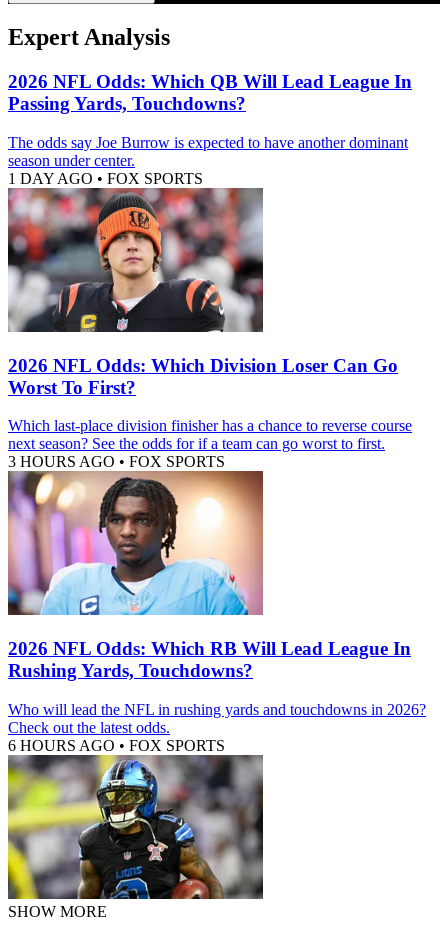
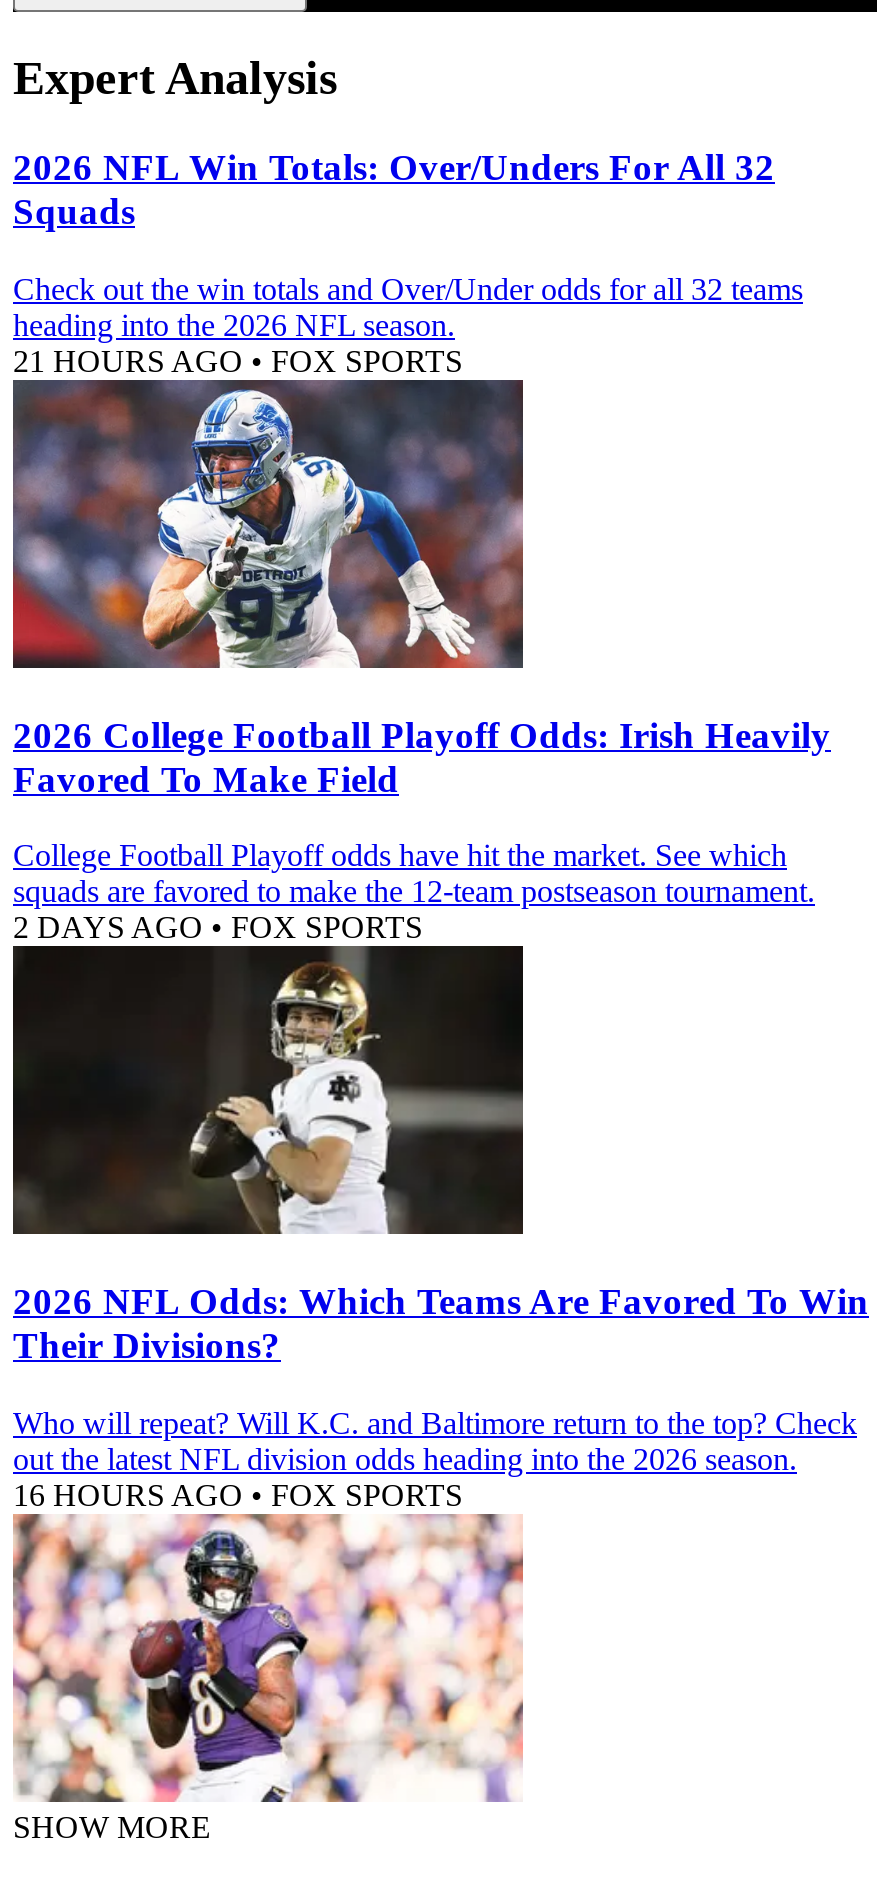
[8,71,412,114] 2026 NFL Odds: Which QB Will Lead League In | Passing Yards, Touchdowns? -> [13,146,775,232] 2026 NFL Win Totals: Over/Unders For All 32 | Squads
[8,134,408,187] The odds say Joe Burrow is expected to have another dominant | season under center. | 1 DAY AGO • FOX SPORTS -> [13,272,803,378] Check out the win totals and Over/Under odds for all 32 teams | heading into the 2026 NFL season. | 21 HOURS AGO • FOX SPORTS
[7,188,398,398] [image] | 2026 NFL Odds: Which Division Loser Can Go | Worst To First? -> [11,382,831,799] [image] | 2026 College Football Playoff Odds: Irish Heavily | Favored To Make Field
[7,417,412,616] [image] | Which last-place division finisher has a chance to reverse course | next season? See the odds for if a team can go worst to first. | 3 HOURS AGO • FOX SPORTS -> [11,839,815,1236] [image] | College Football Playoff odds have hit the market. See which | squads are favored to make the 12-team postseason tournament. | 2 DAYS AGO • FOX SPORTS
[8,638,411,681] 2026 NFL Odds: Which RB Will Lead League In | Rushing Yards, Touchdowns? -> [13,1280,869,1366] 2026 NFL Odds: Which Teams Are Favored To Win | Their Divisions?
[8,701,426,754] Who will lead the NFL in rushing yards and touchdowns in 2026? | Check out the latest odds. | 6 HOURS AGO • FOX SPORTS -> [13,1406,857,1512] Who will repeat? Will K.C. and Baltimore return to the top? Check | out the latest NFL division odds heading into the 2026 season. | 16 HOURS AGO • FOX SPORTS
[7,754,264,900] [image] -> [11,1514,525,1804] [image]

